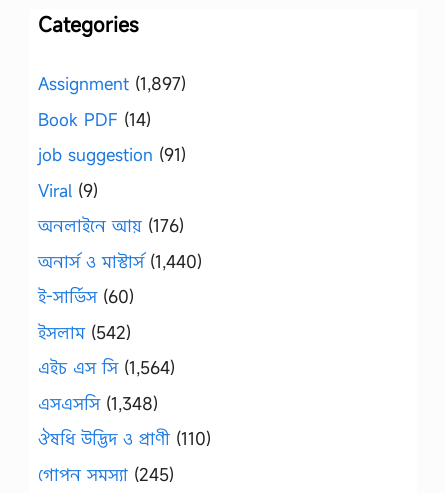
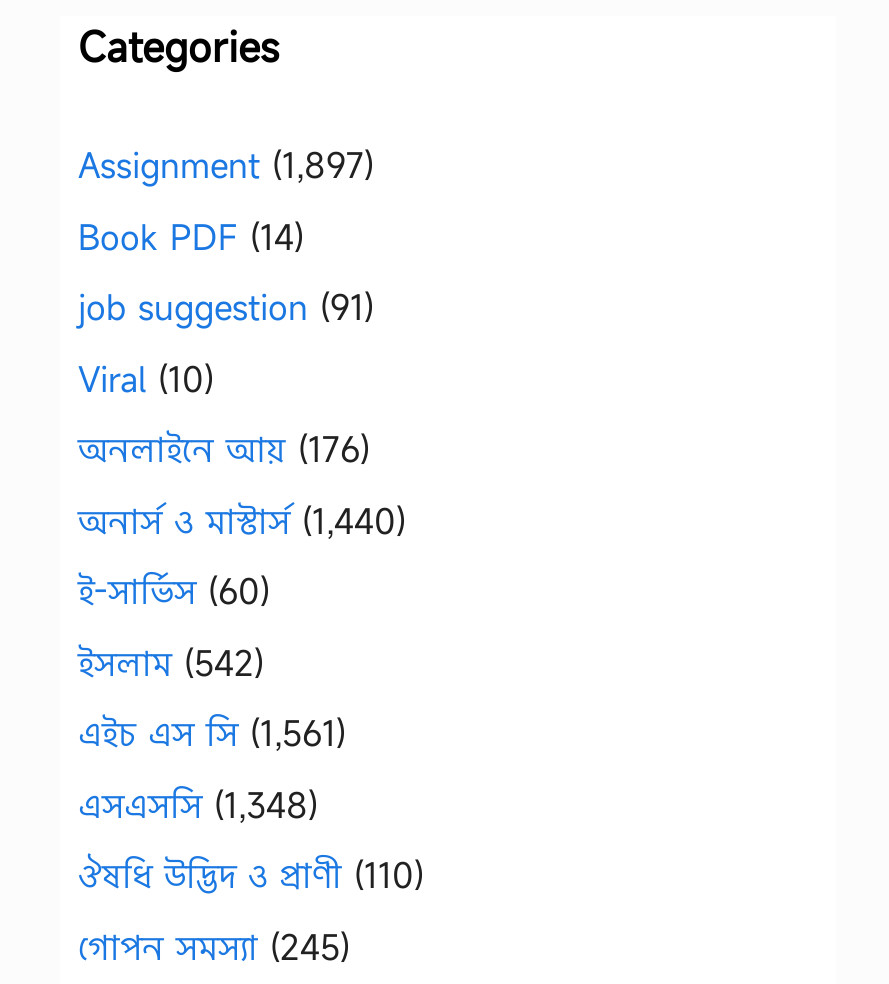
[38,178,98,201] Viral (9) -> [78,355,214,401] Viral (10)
[38,356,175,379] এইচ এস সি (1,564) -> [78,710,346,756] এইচ এস সি (1,561)

